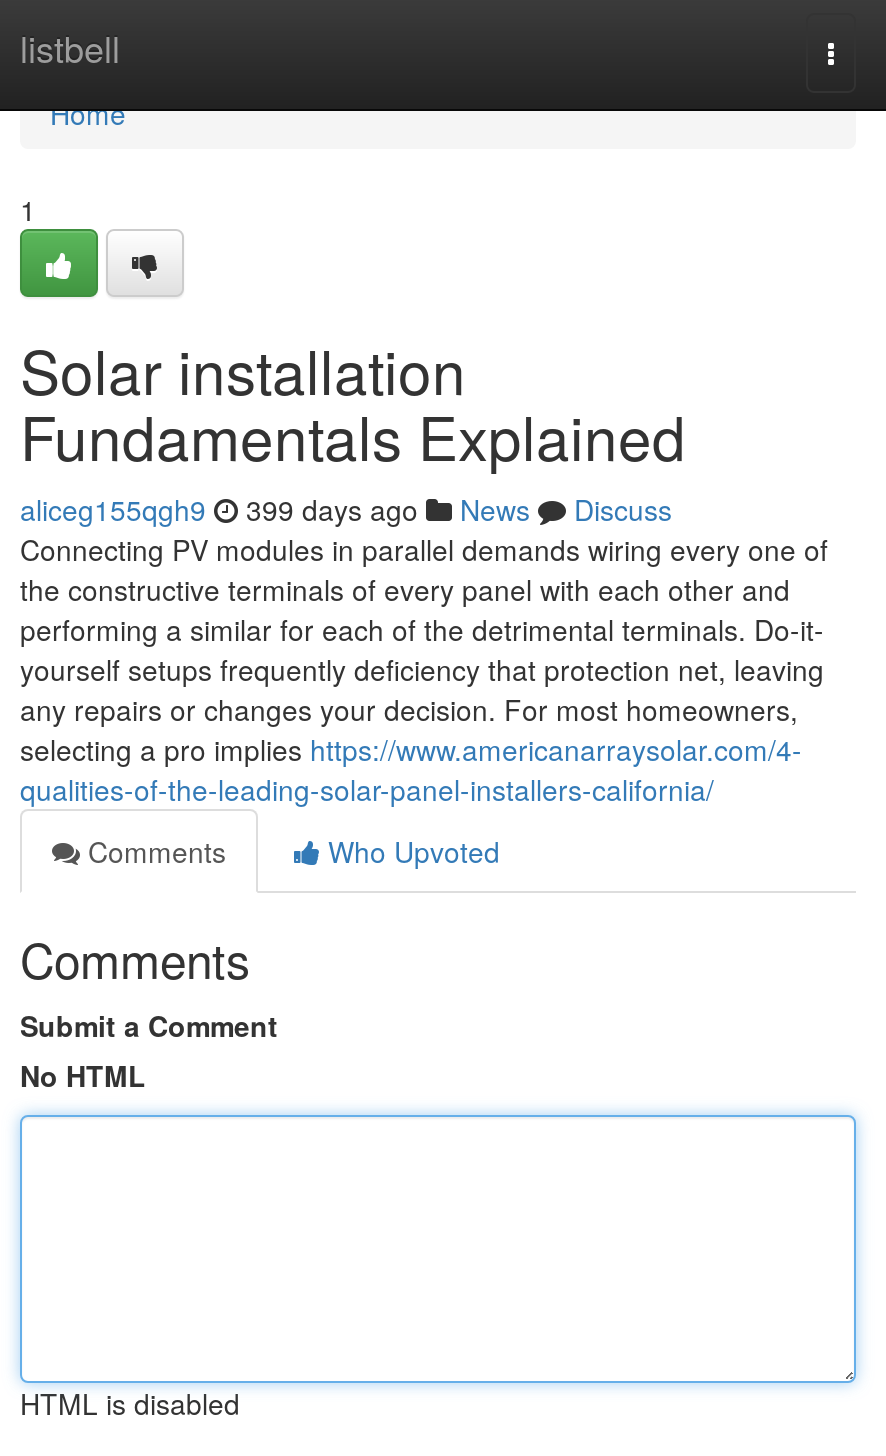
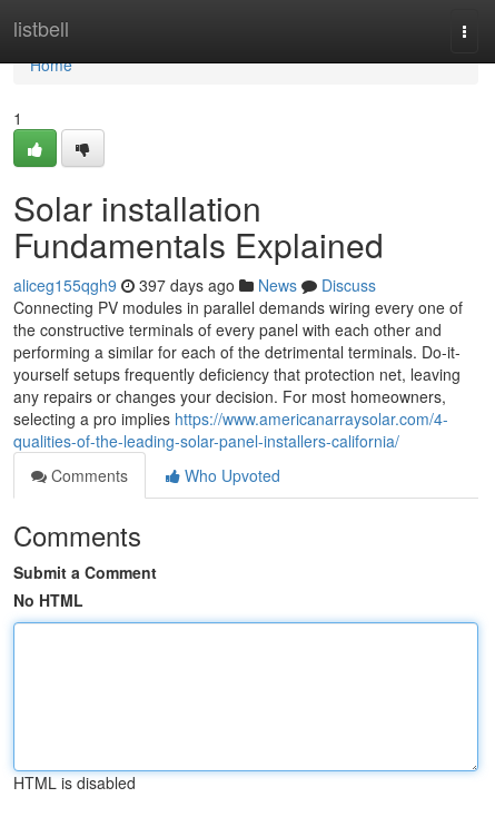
[20,489,672,529] aliceg155qgh9 399 days ago News Discuss -> [13,274,376,296] aliceg155qgh9 397 days ago News Discuss

